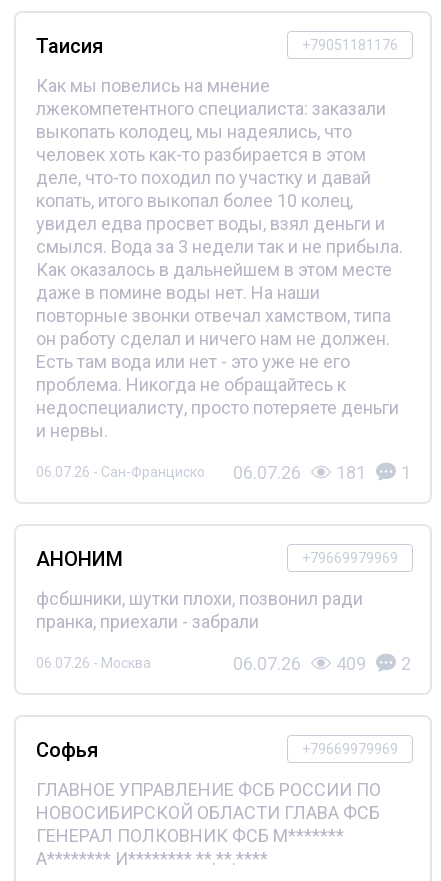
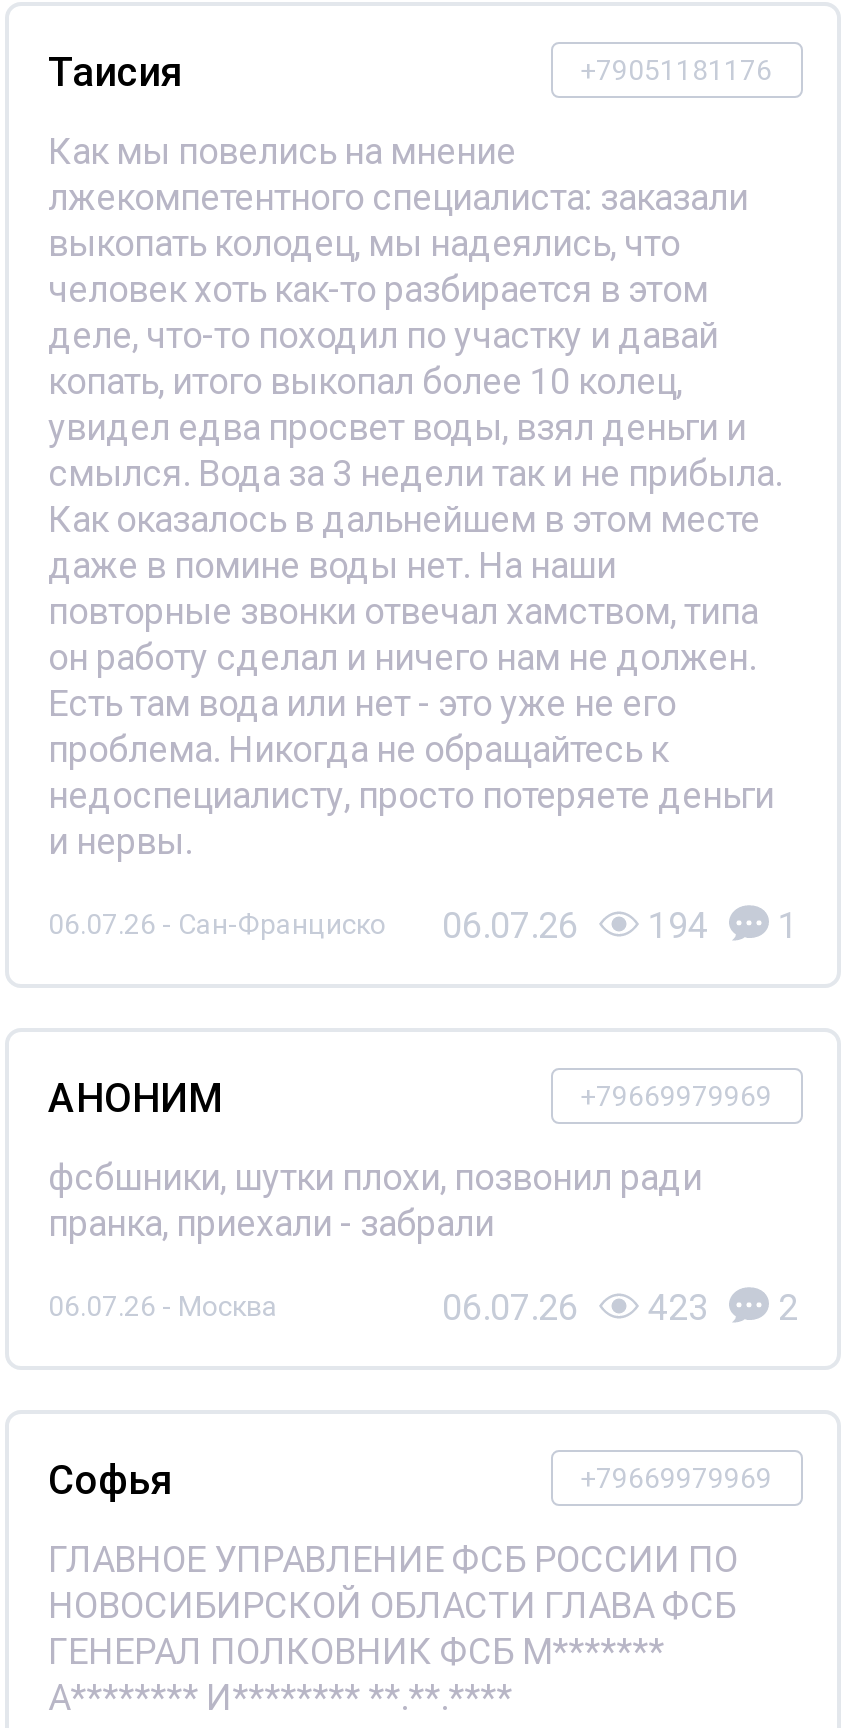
[35,461,410,482] 06.07.26 - Сан-Франциско 06.07.26 181 1 -> [48,903,798,945] 06.07.26 - Сан-Франциско 06.07.26 194 1
[232,652,410,673] 06.07.26 409 2 -> [442,1285,798,1327] 06.07.26 423 2

